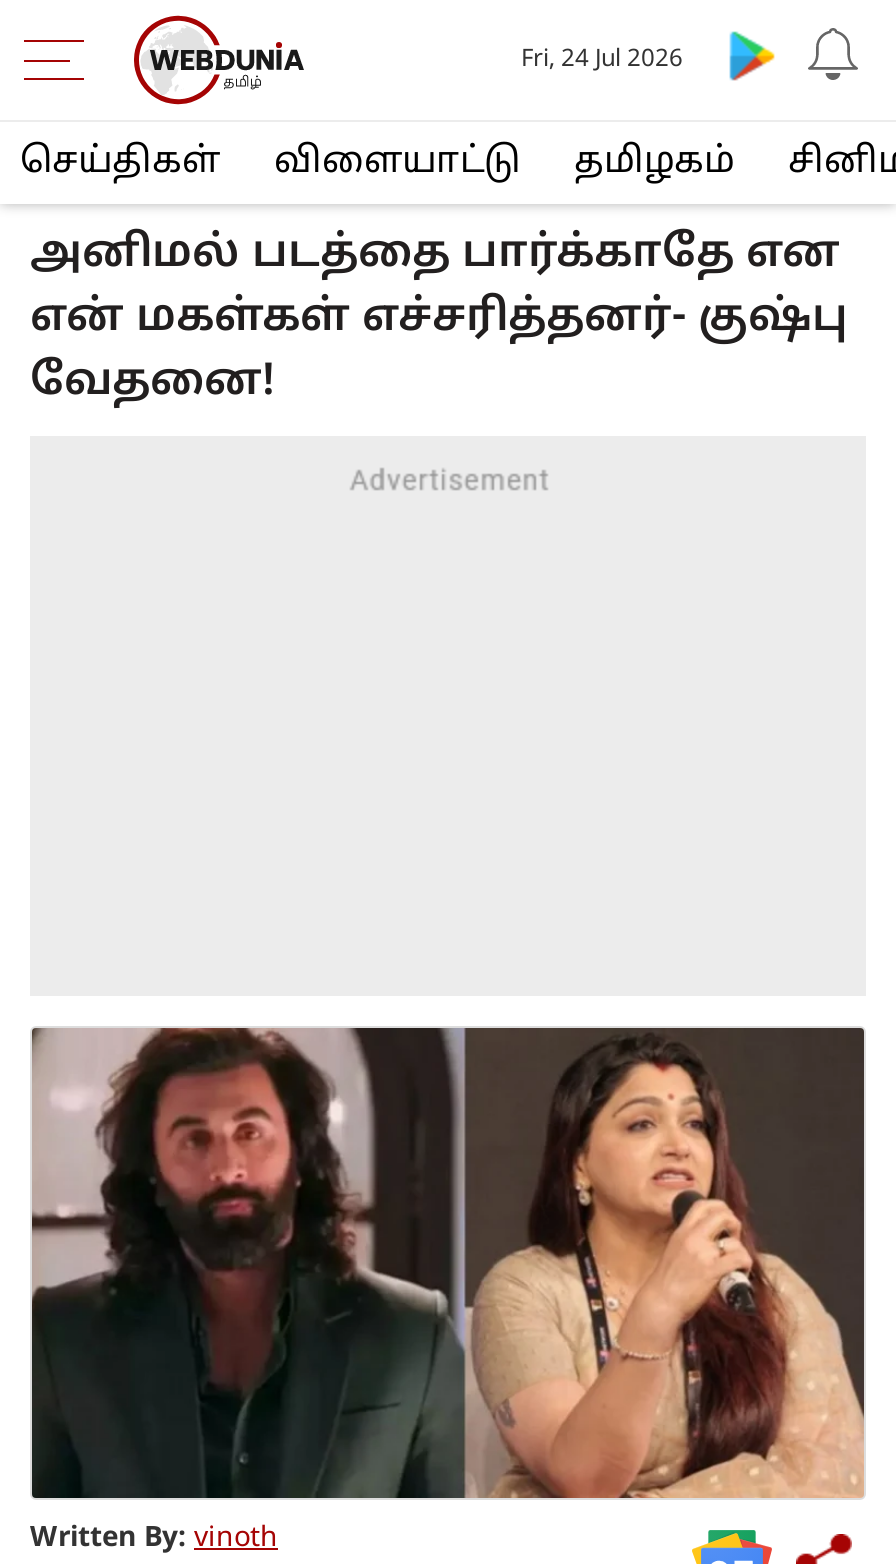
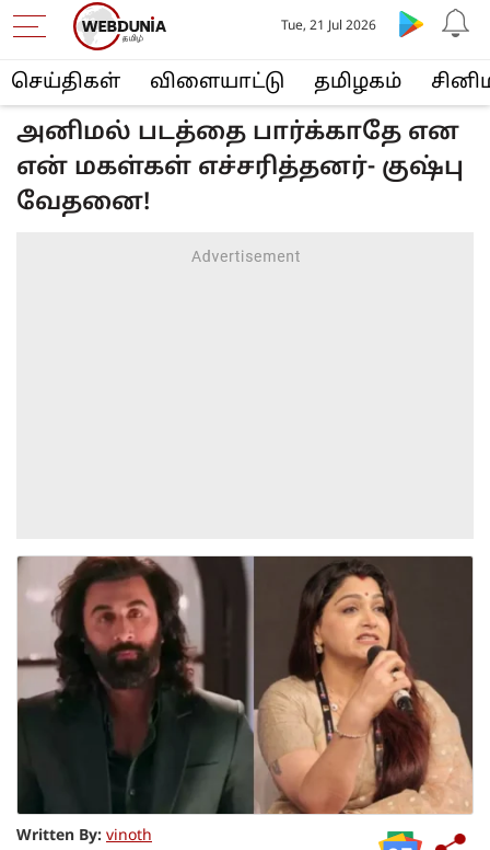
[521,46,683,74] Fri, 24 Jul 2026 -> [282,19,377,34] Tue, 21 Jul 2026

